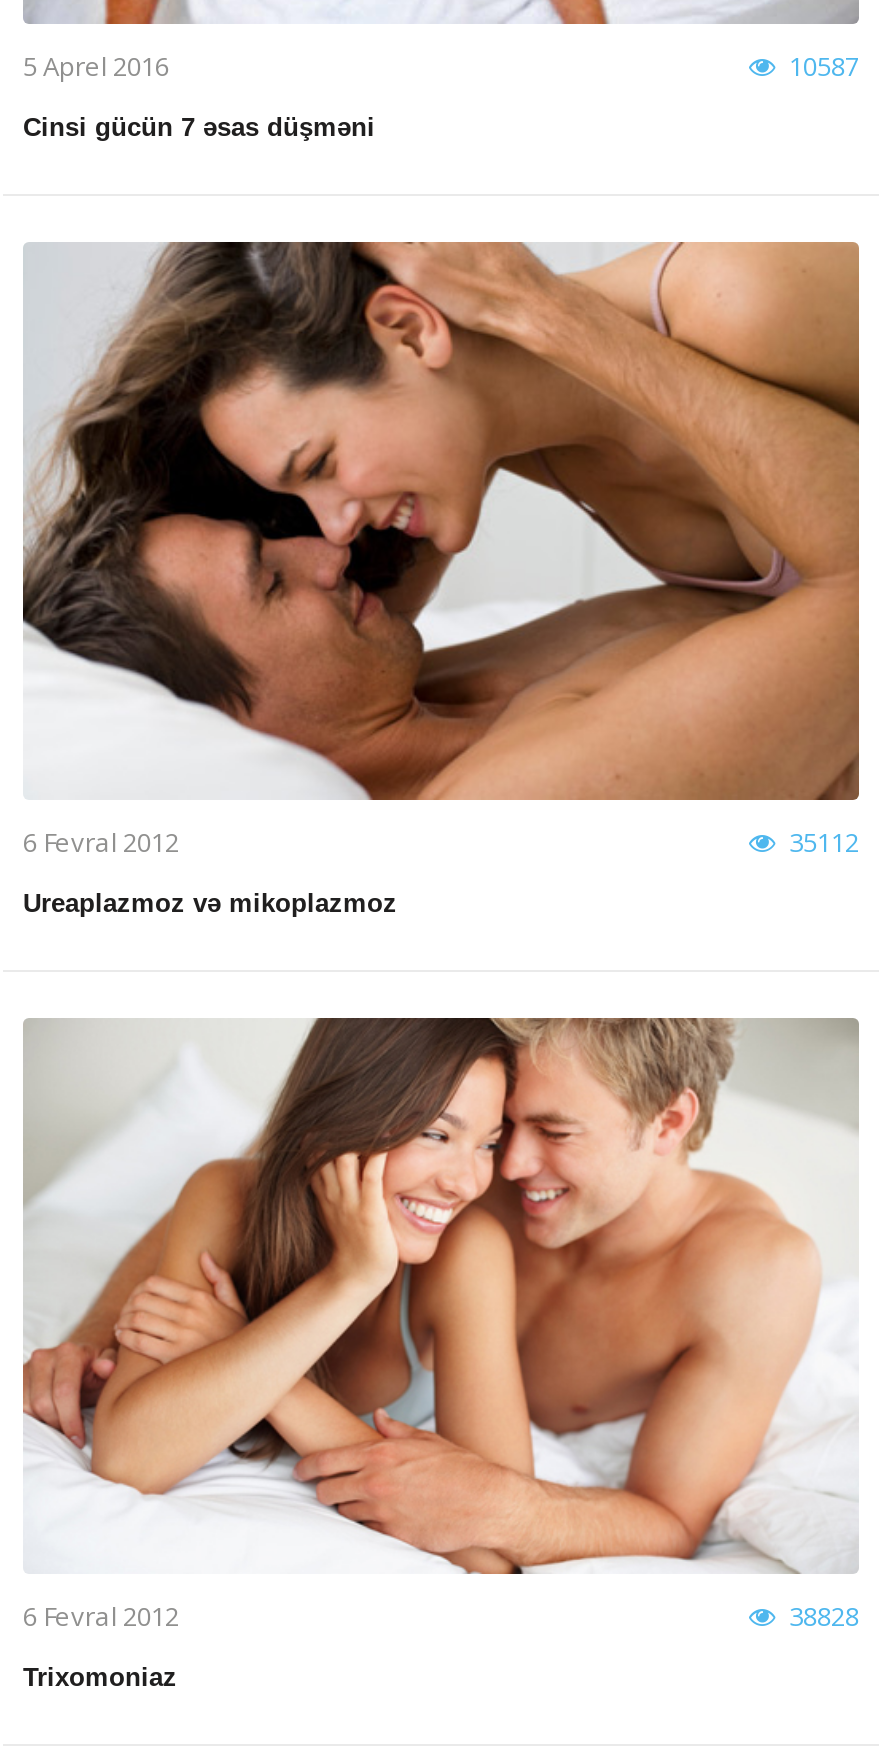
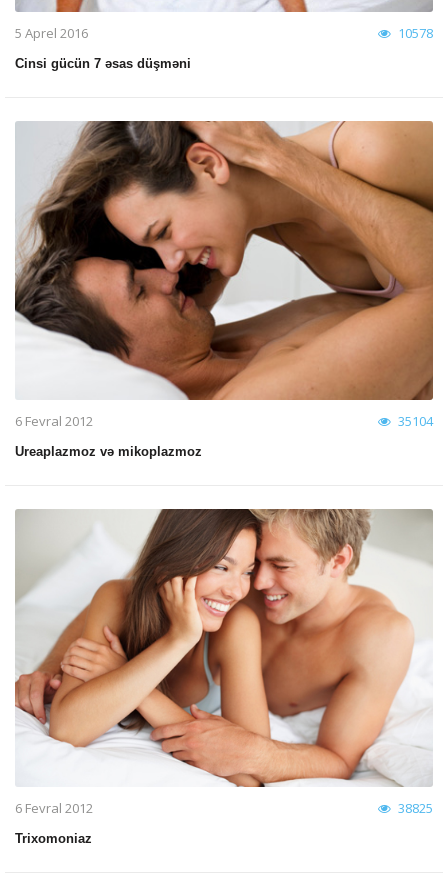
[789,49,859,85] 10587 -> [398,24,433,42] 10578
[789,824,859,860] 35112 -> [398,412,433,430] 35104
[789,1599,859,1635] 38828 -> [398,799,433,817] 38825

